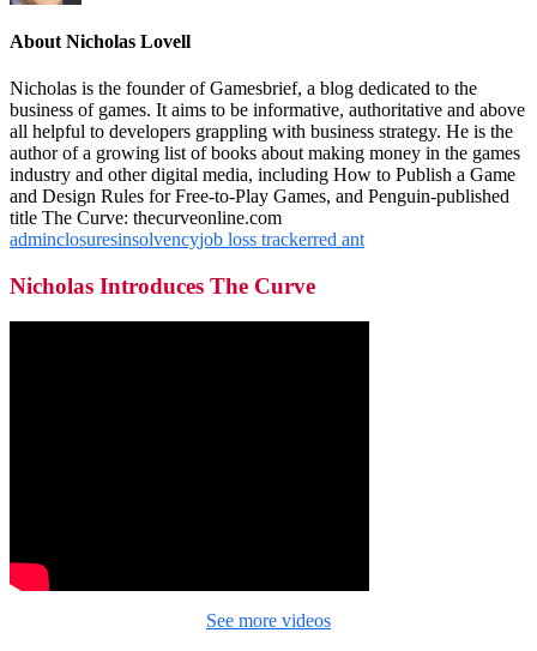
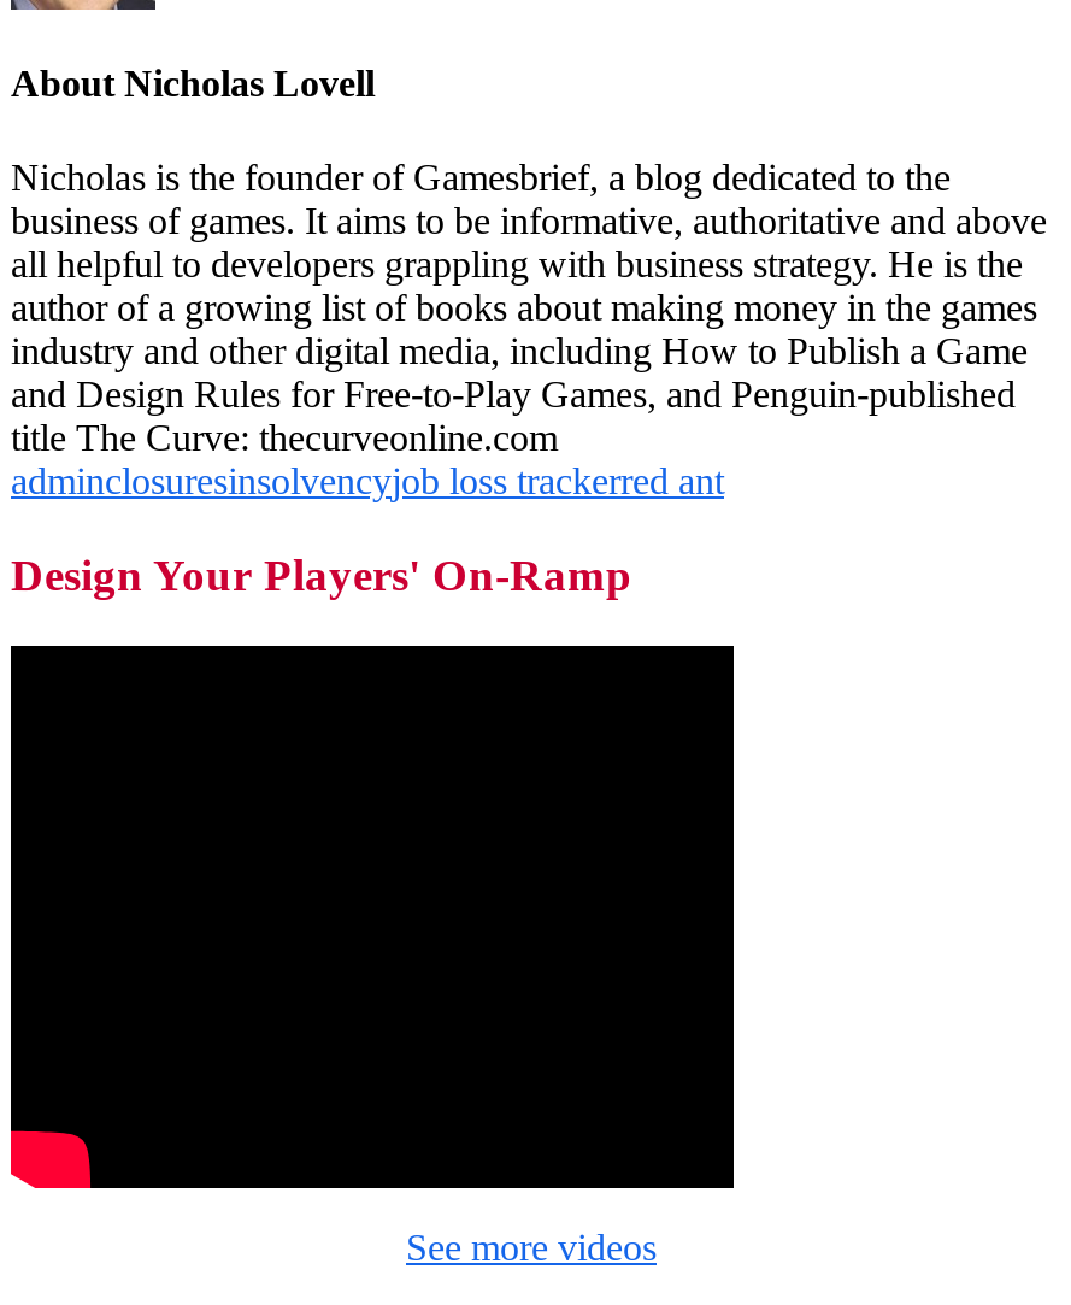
[10,273,315,298] Nicholas Introduces The Curve -> [11,549,632,599] Design Your Players' On-Ramp

